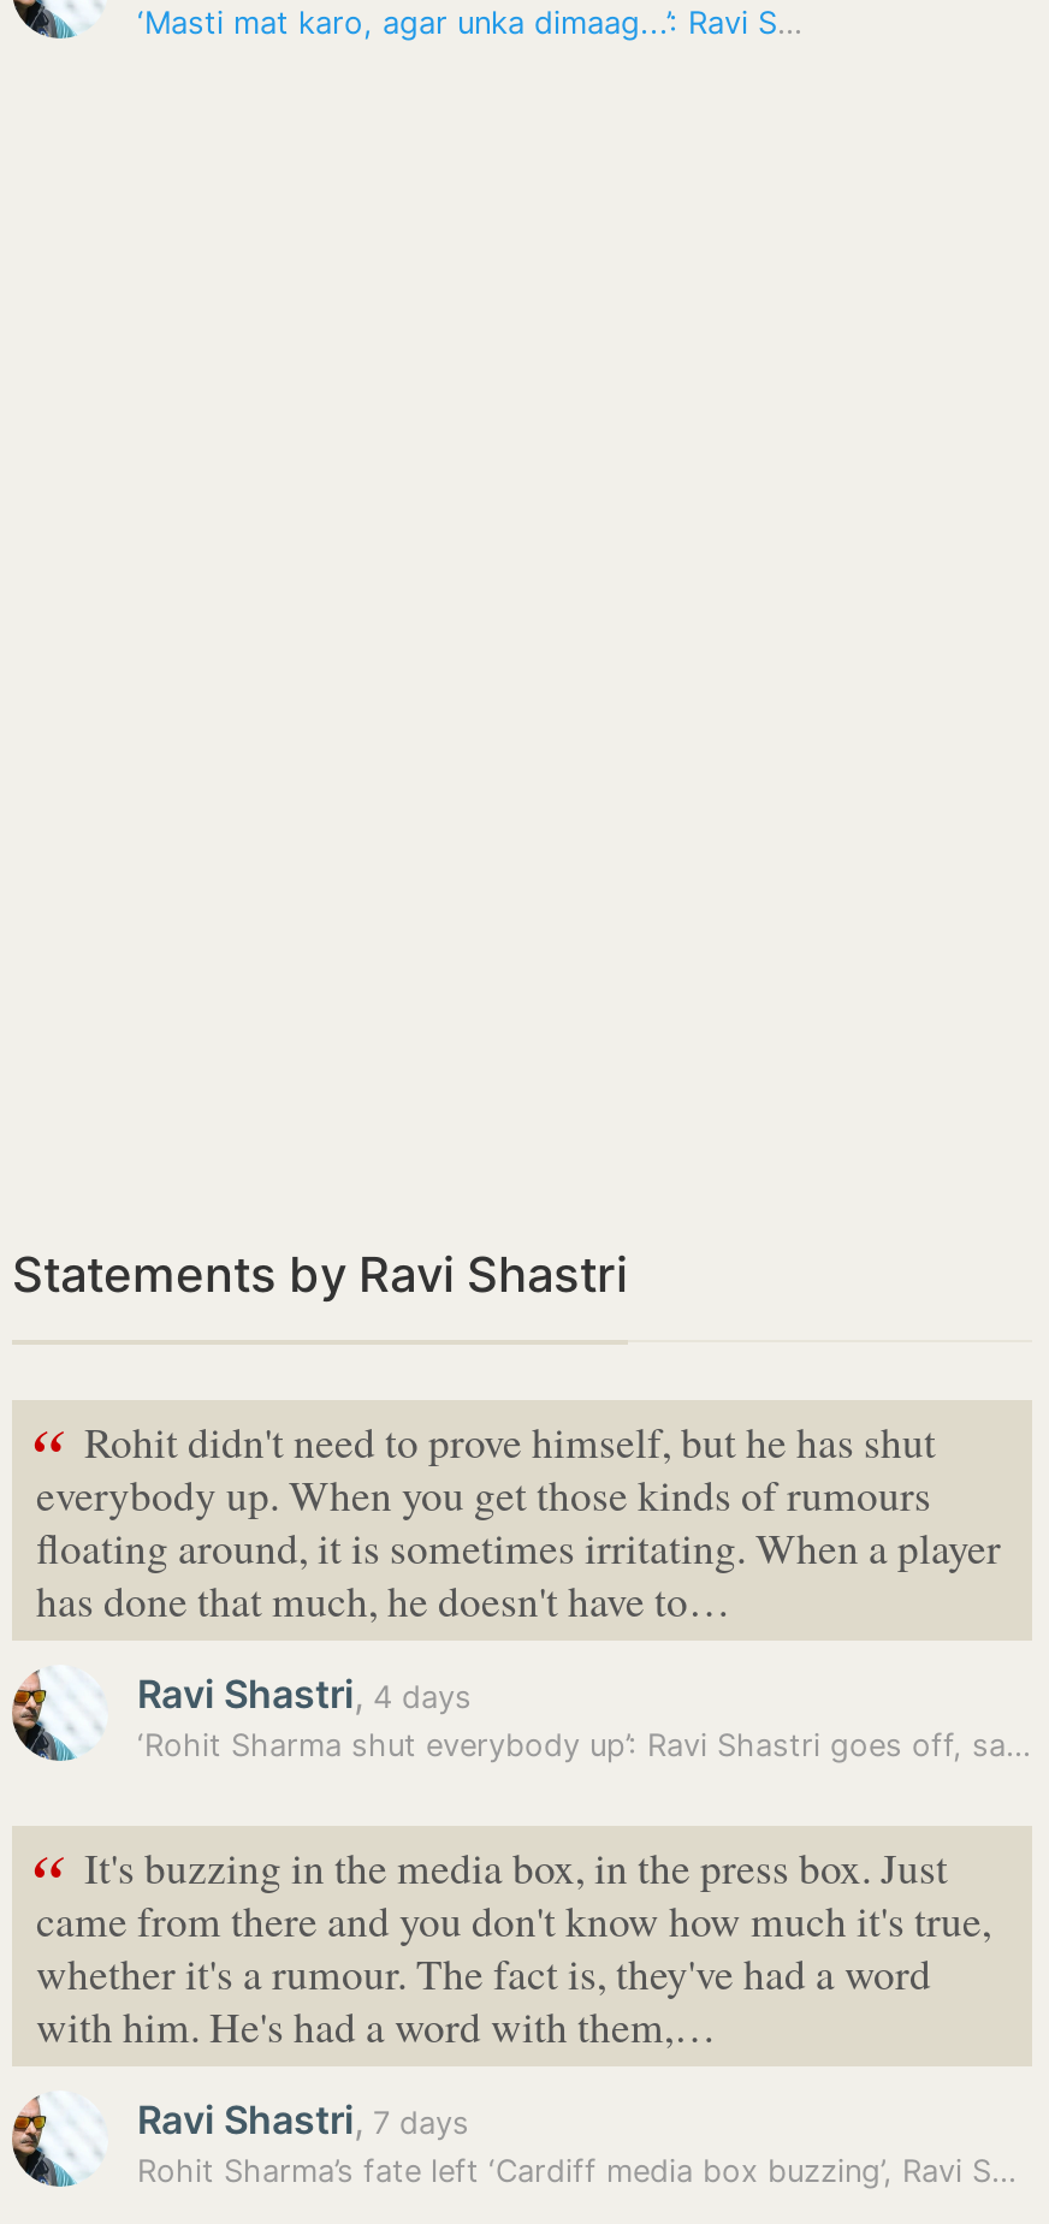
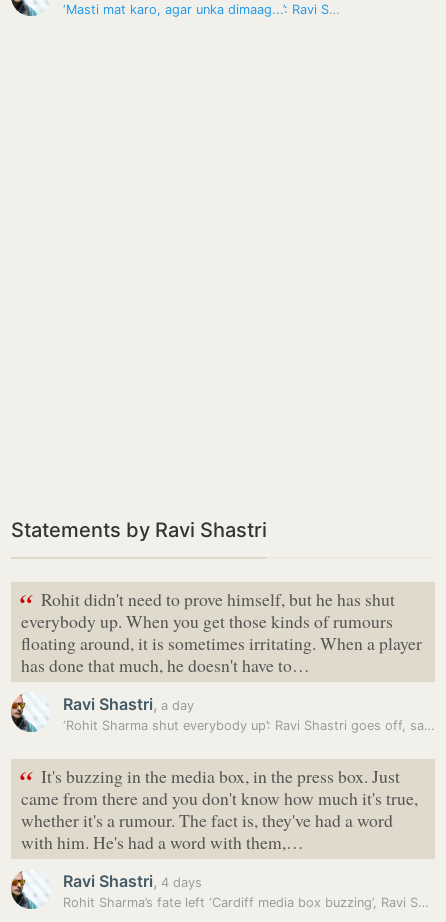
none -> [63,694,194,714] Ravi Shastri, a day
moved [137,1670,472,1718] -> [63,871,202,891]: Ravi Shastri, 4 days
[137,2095,469,2143] Ravi Shastri, 7 days -> none

